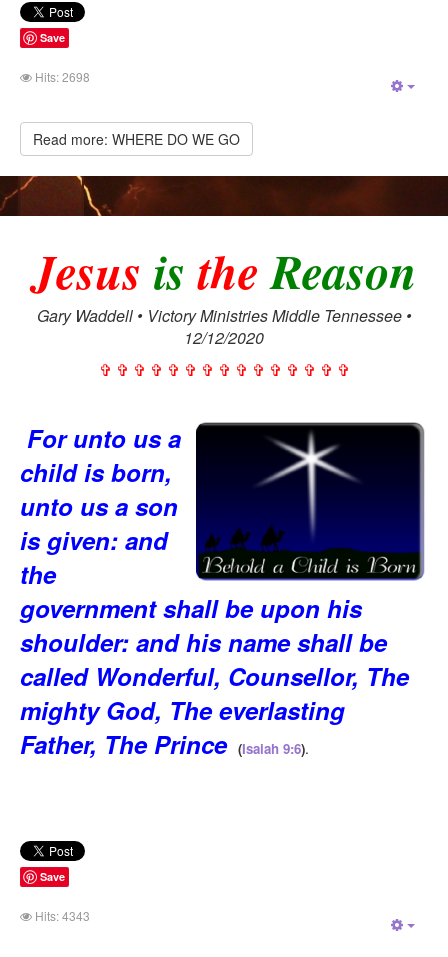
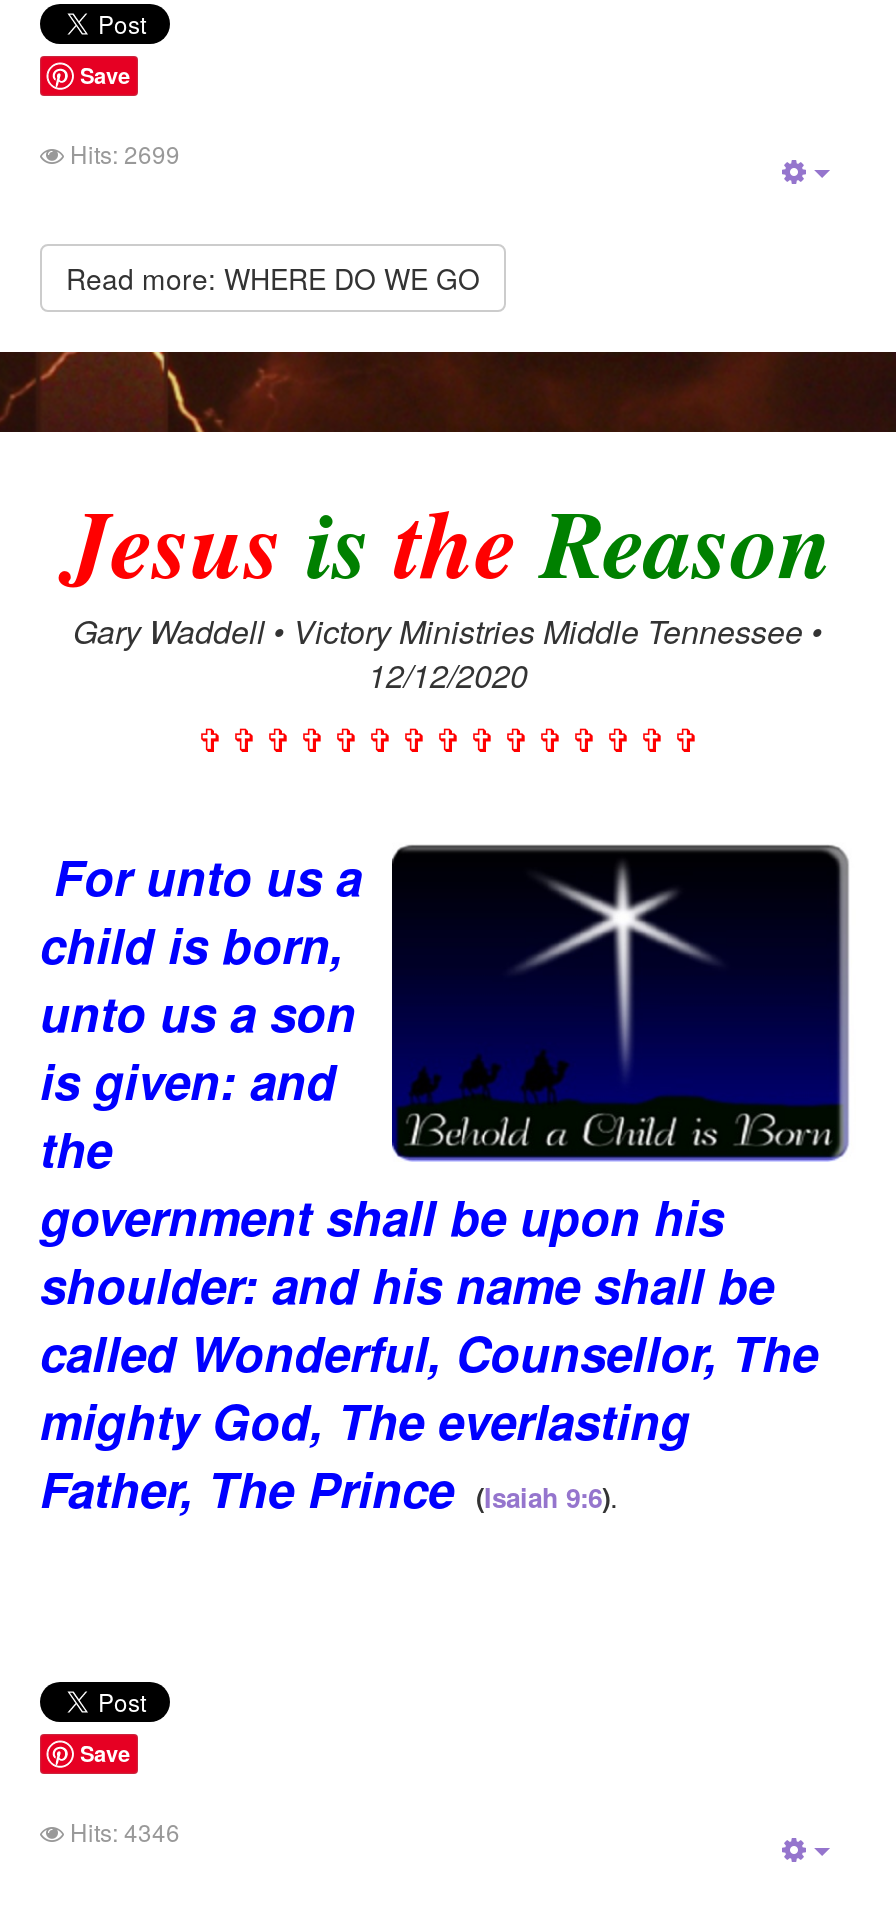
[35,68,90,85] Hits: 2698 -> [70,135,180,169] Hits: 2699
[35,907,90,924] Hits: 4343 -> [70,1813,180,1847] Hits: 4346

